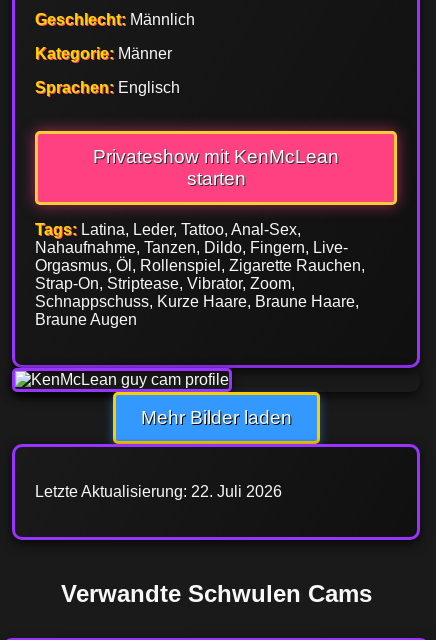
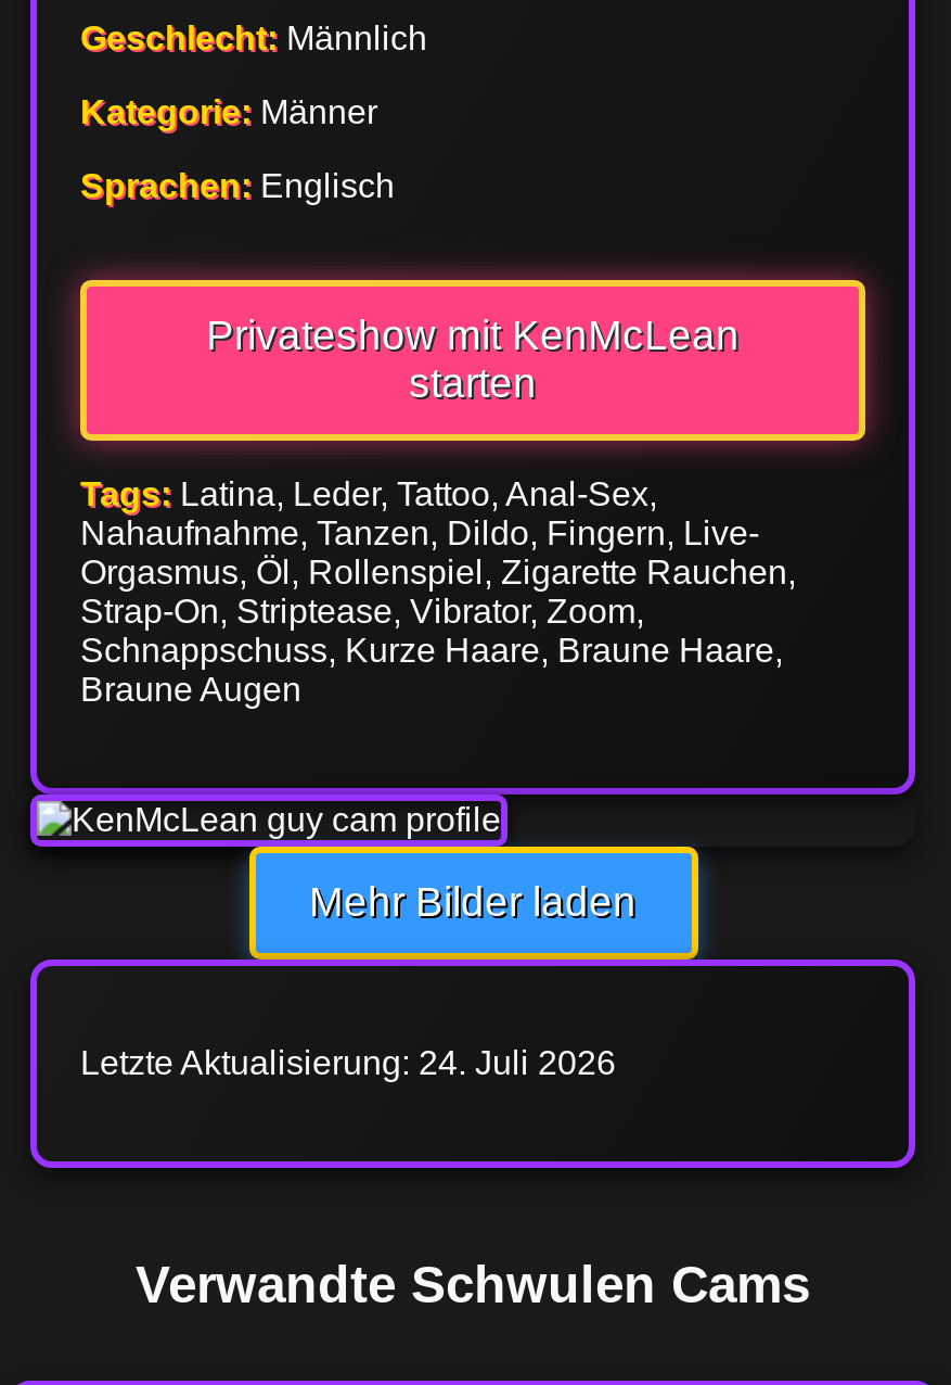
[35,483,282,500] Letzte Aktualisierung: 22. Juli 2026 -> [80,1044,616,1081] Letzte Aktualisierung: 24. Juli 2026

